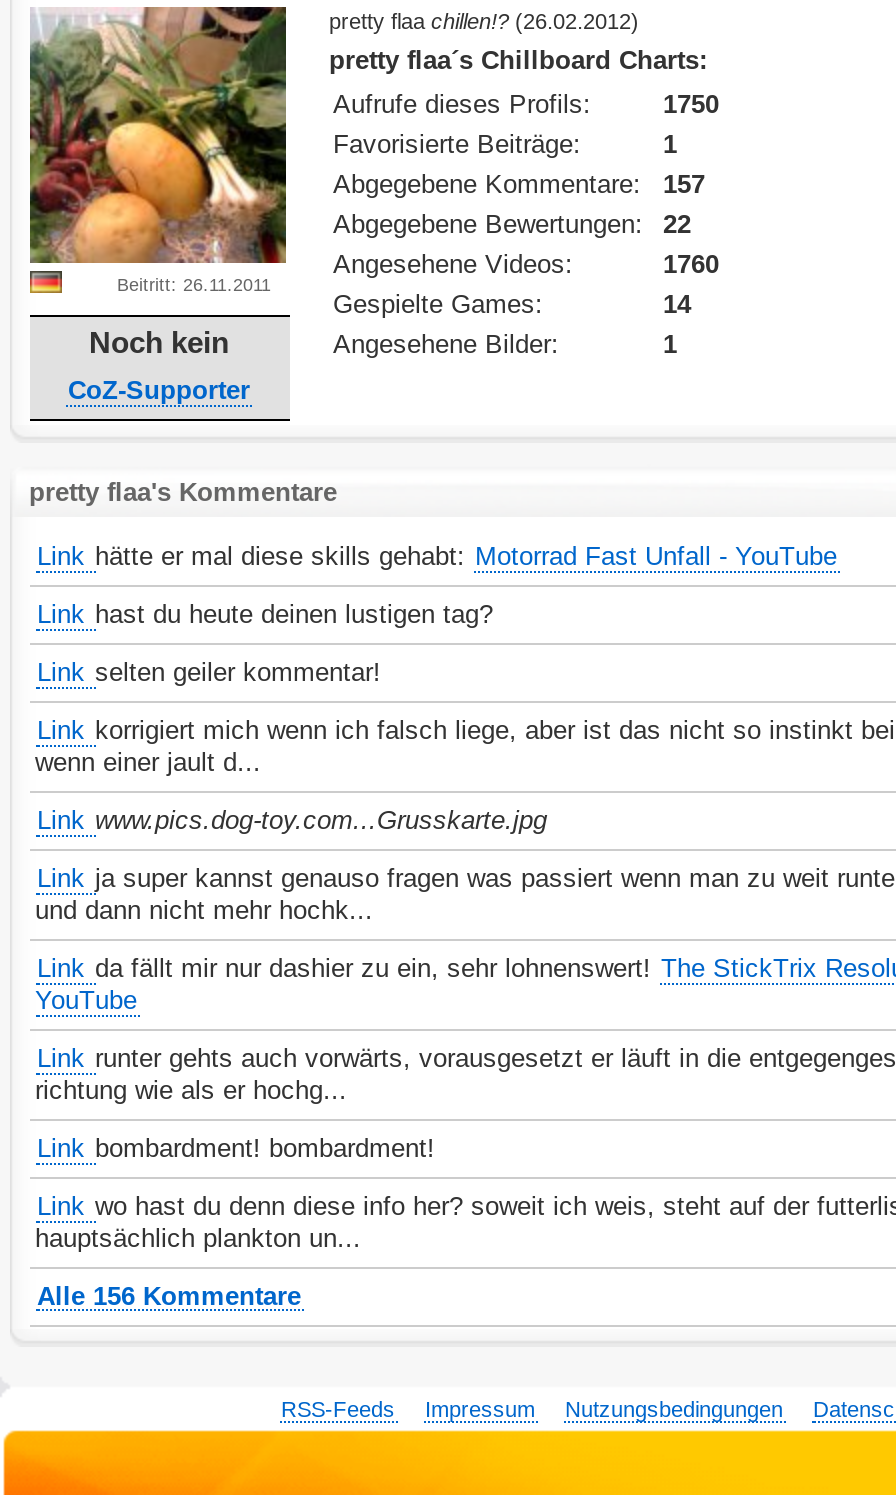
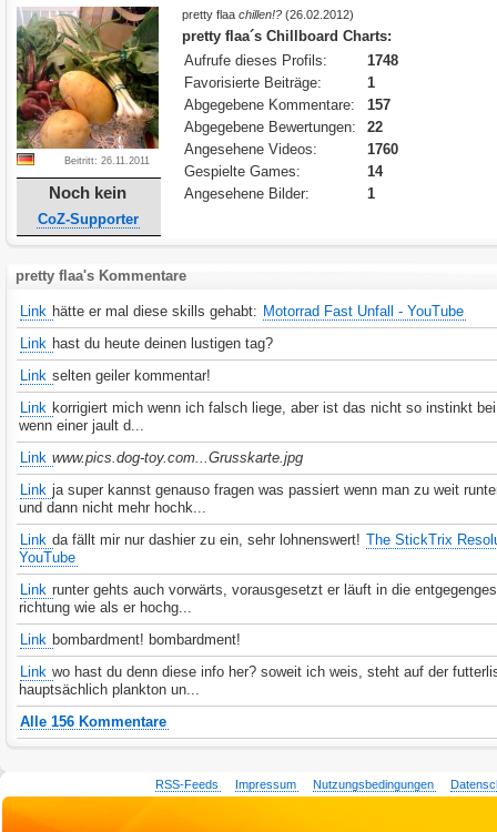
[663,89,719,119] 1750 -> [368,52,399,69] 1748

